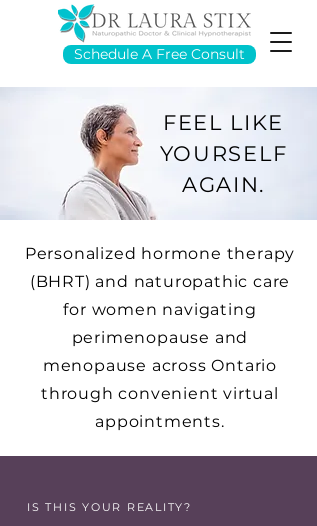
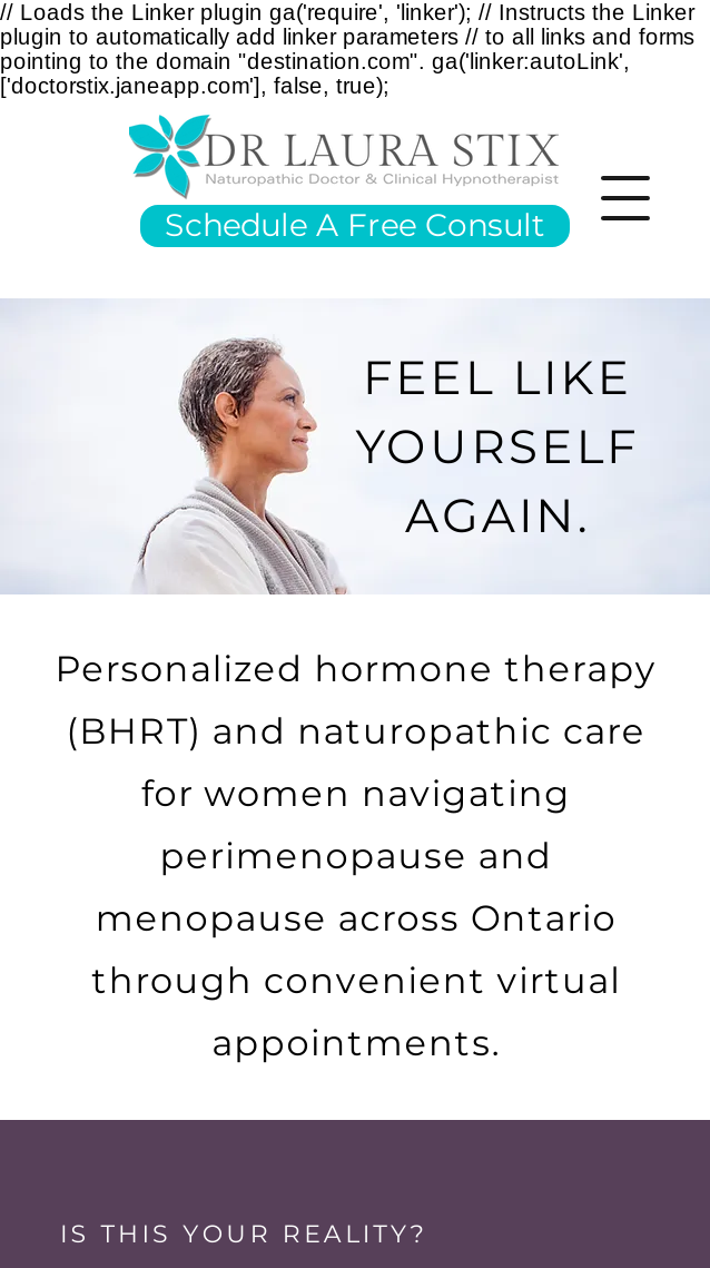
none -> [0,0,694,98] // Loads the Linker plugin ga('require', 'linker'); // Instructs the Linker | plugin to automatically add linker parameters // to all links and forms | pointing to the domain "destination.com". ga('linker:autoLink', | ['doctorstix.janeapp.com'], false, true);

